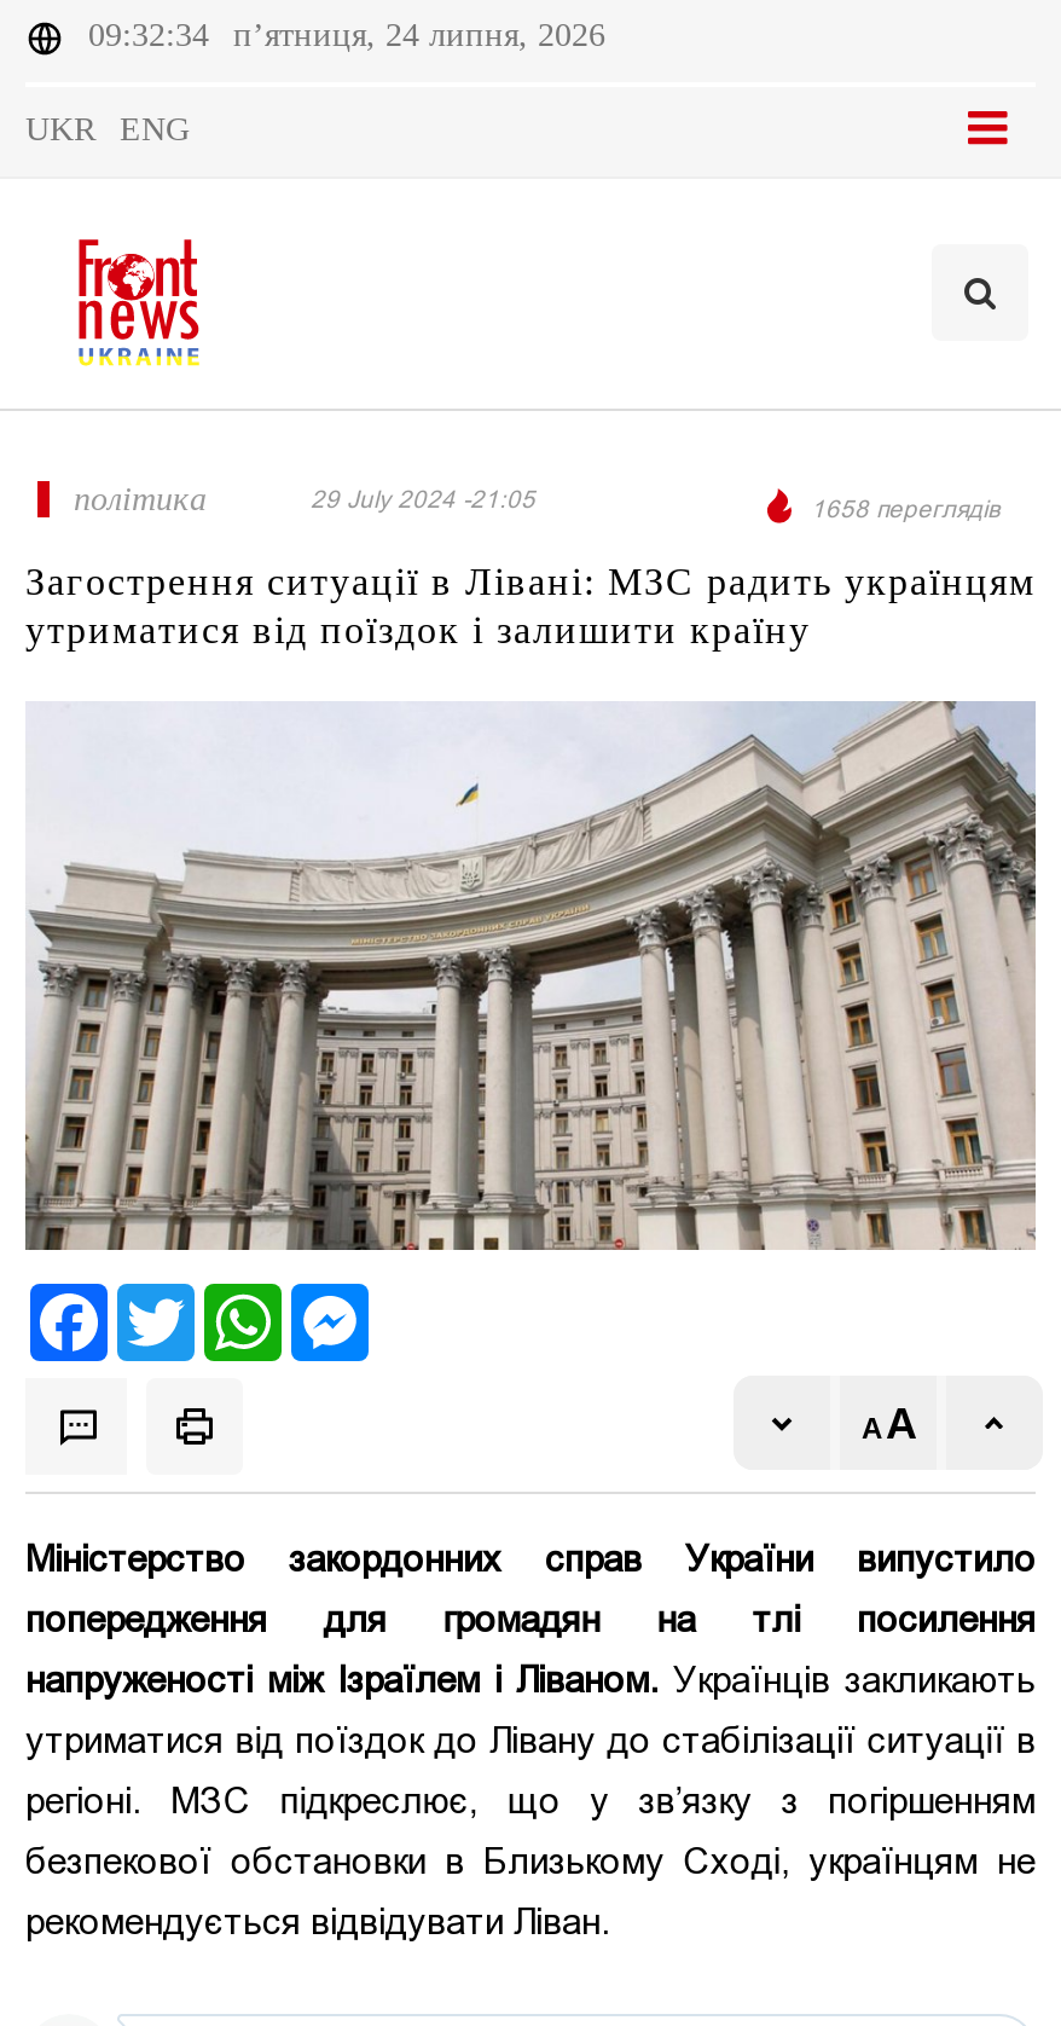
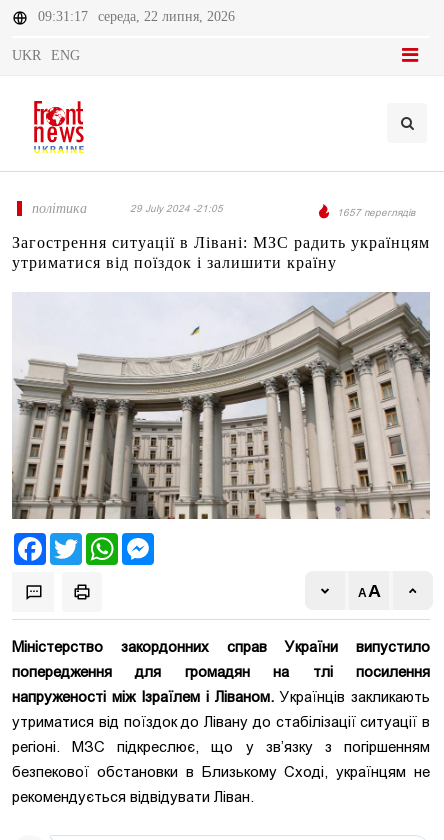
[88,17,209,53] 09:32:34 -> [38,9,88,24] 09:31:17
[233,17,605,53] п’ятниця, 24 липня, 2026 -> [98,9,235,24] середа, 22 липня, 2026
[811,493,999,525] 1658 переглядів -> [337,206,415,219] 1657 переглядів

